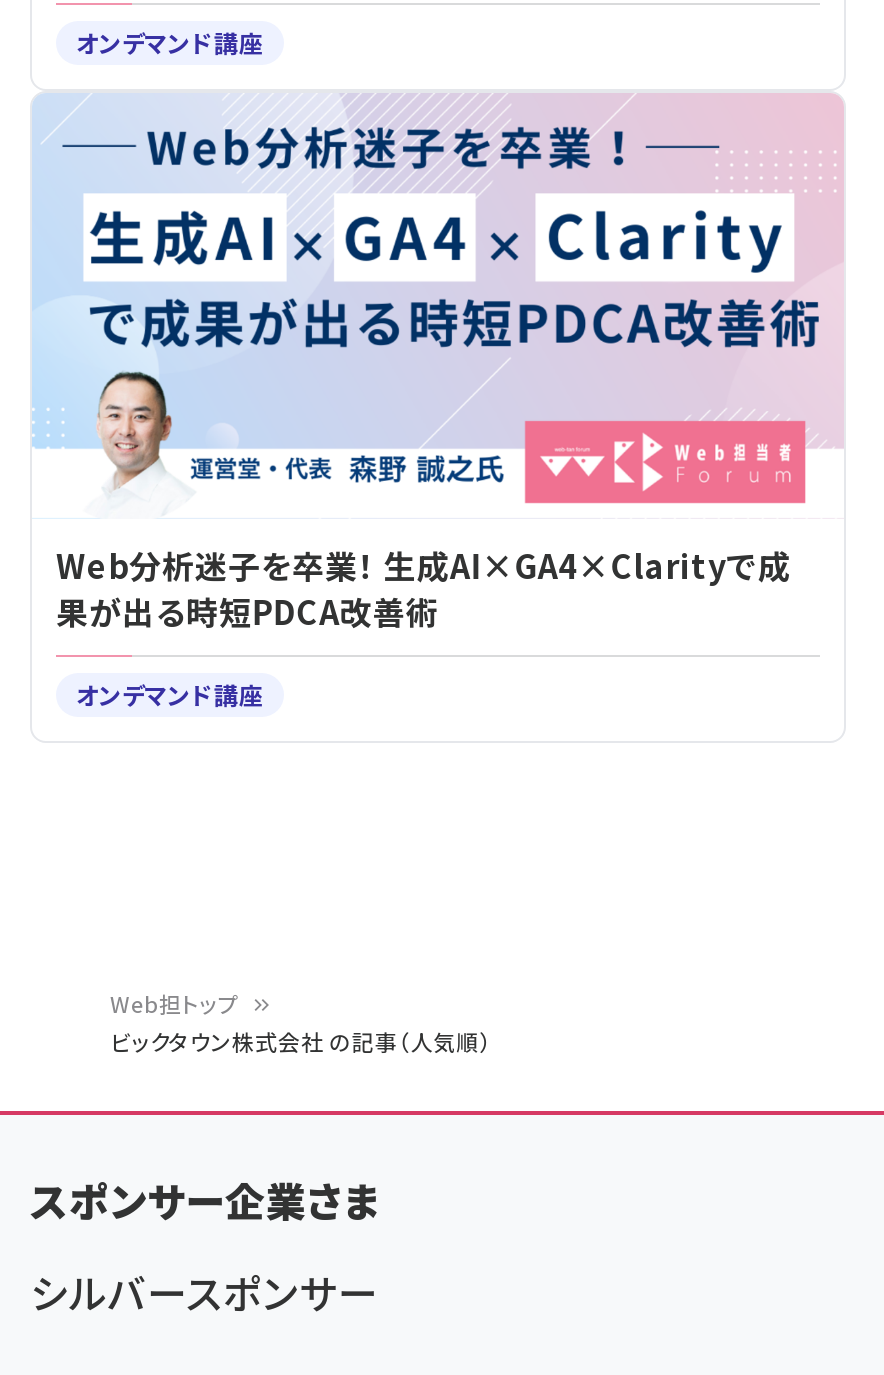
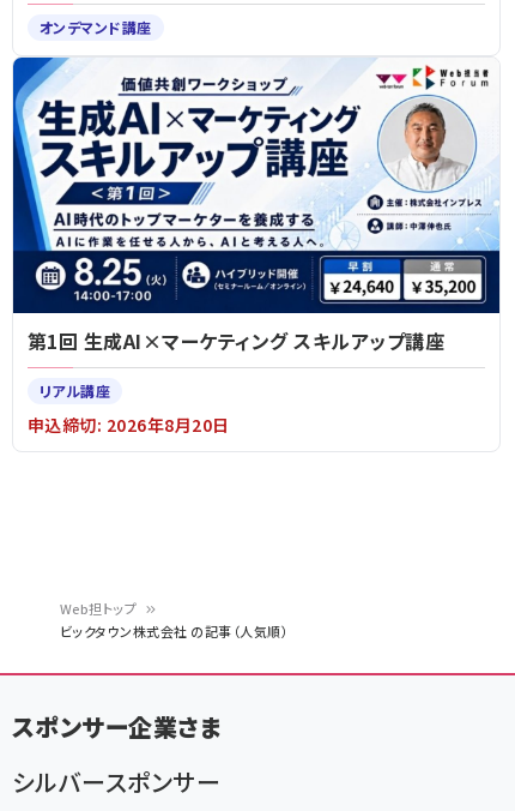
[32,93,844,712] [image] | Web分析迷子を卒業！ 生成AI×GA4×Clarityで成 | 果が出る時短PDCA改善術 | オンデマンド講座 -> [12,56,501,437] [image] | 第1回 生成AI×マーケティング スキルアップ講座 | リアル講座 | 申込締切: 2026年8月20日

